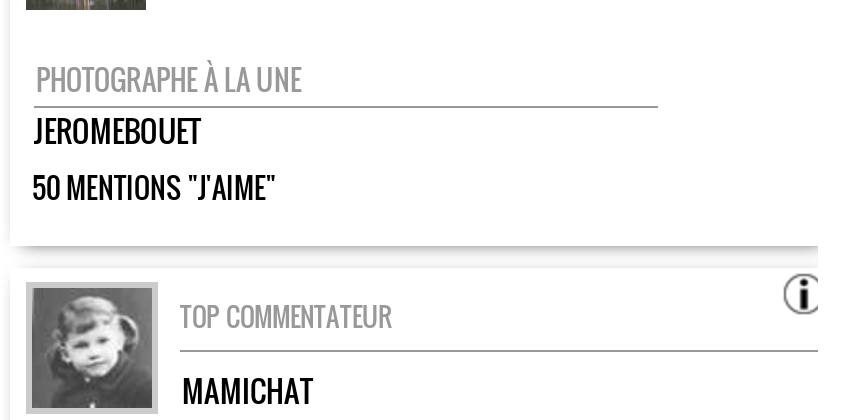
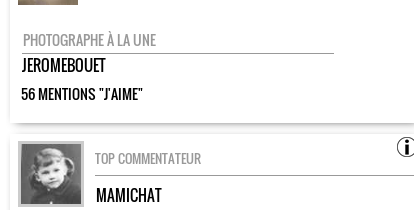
[32,165,276,207] 50 MENTIONS "J'AIME" -> [21,82,143,103] 56 MENTIONS "J'AIME"

